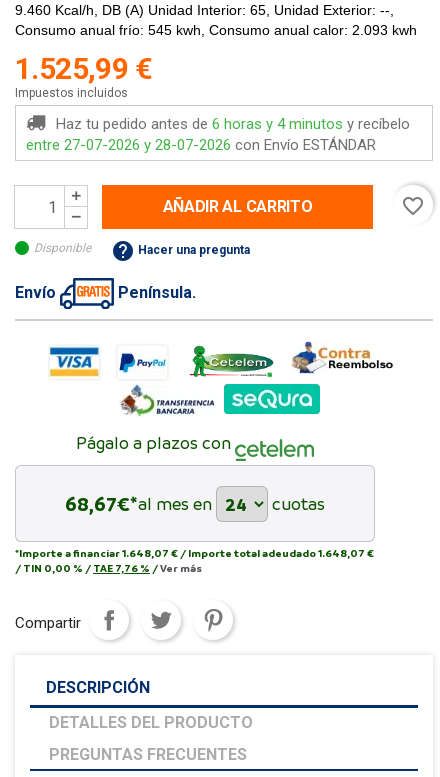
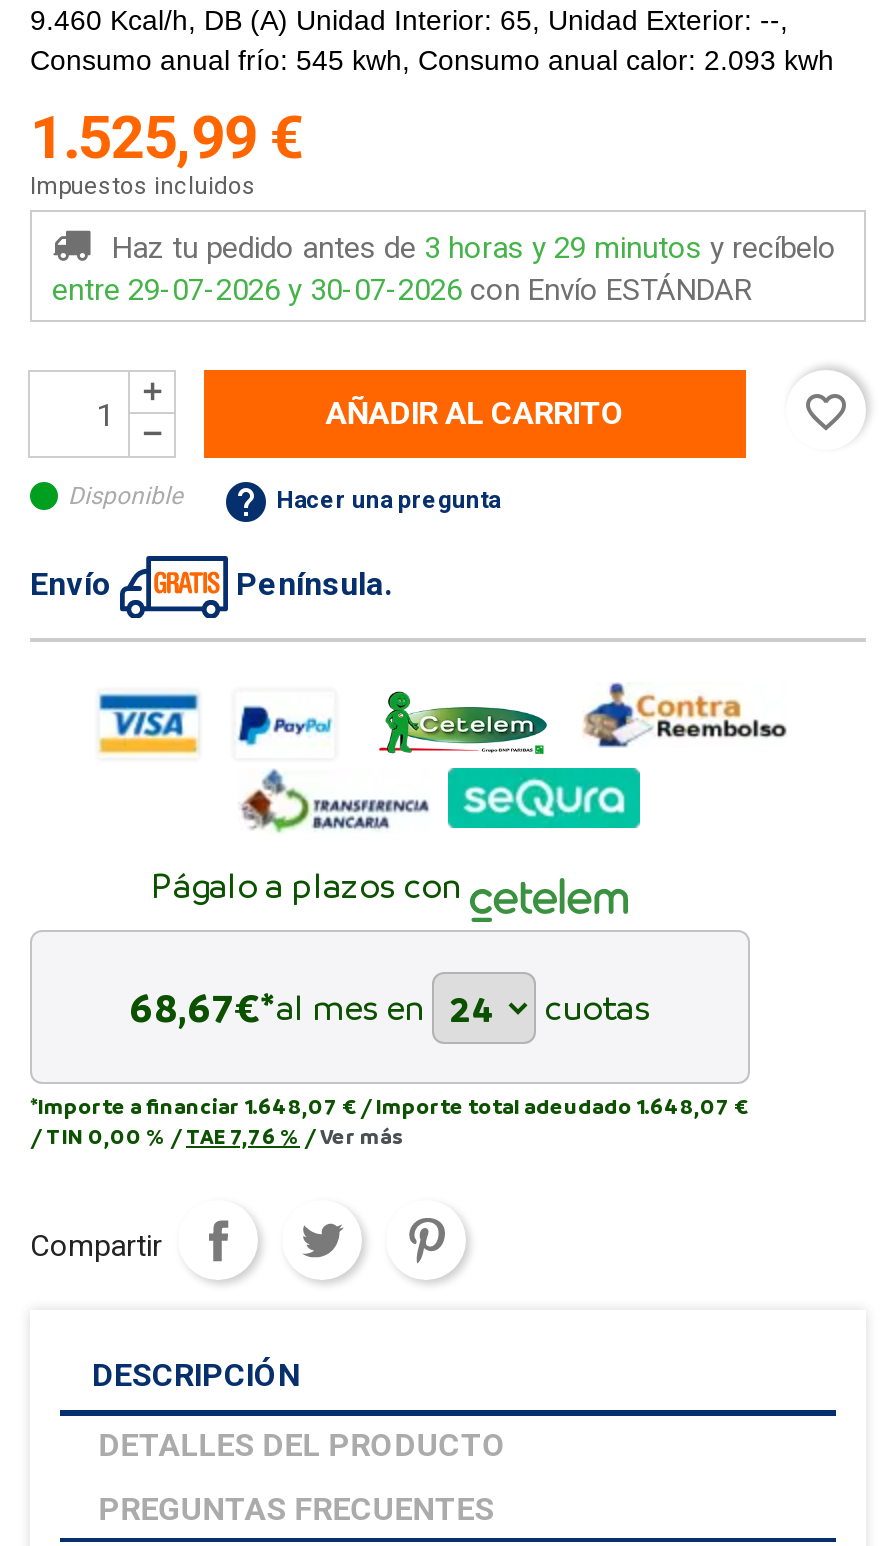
[56,115,410,133] Haz tu pedido antes de 6 horas y 4 minutos y recíbelo -> [112,230,836,266] Haz tu pedido antes de 3 horas y 29 minutos y recíbelo
[26,136,376,154] entre 27-07-2026 y 28-07-2026 con Envío ESTÁNDAR -> [52,272,752,308] entre 29-07-2026 y 30-07-2026 con Envío ESTÁNDAR

